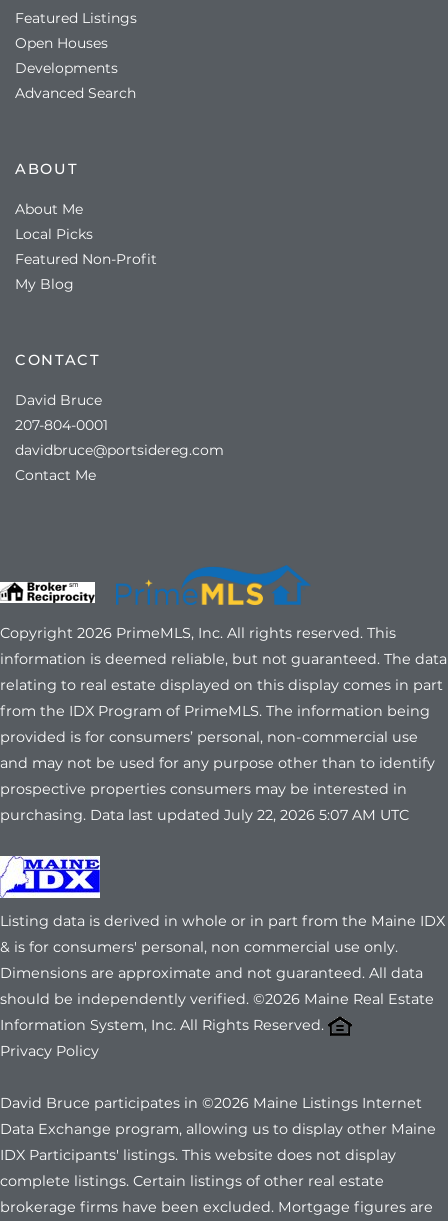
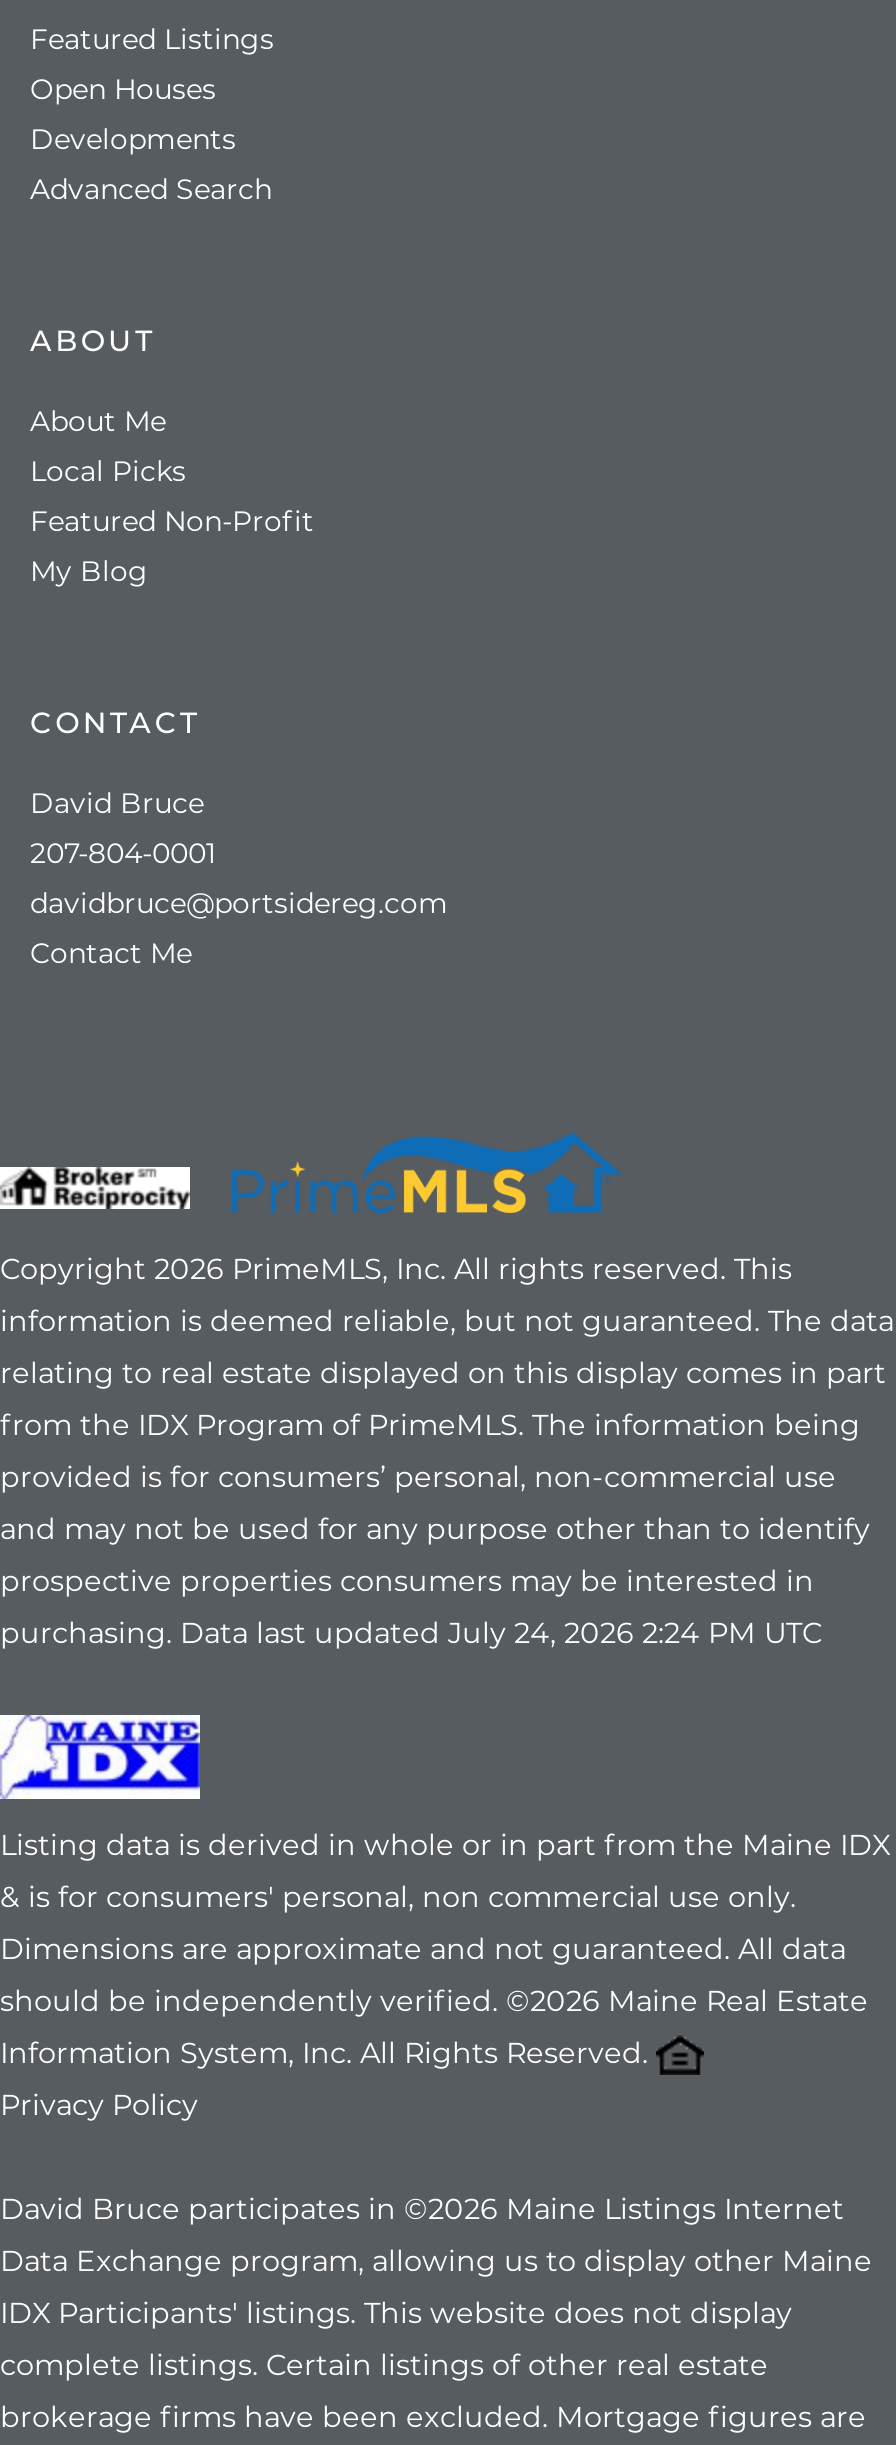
[0,806,409,824] purchasing. Data last updated July 22, 2026 5:07 AM UTC -> [0,1615,822,1651] purchasing. Data last updated July 24, 2026 2:24 PM UTC

